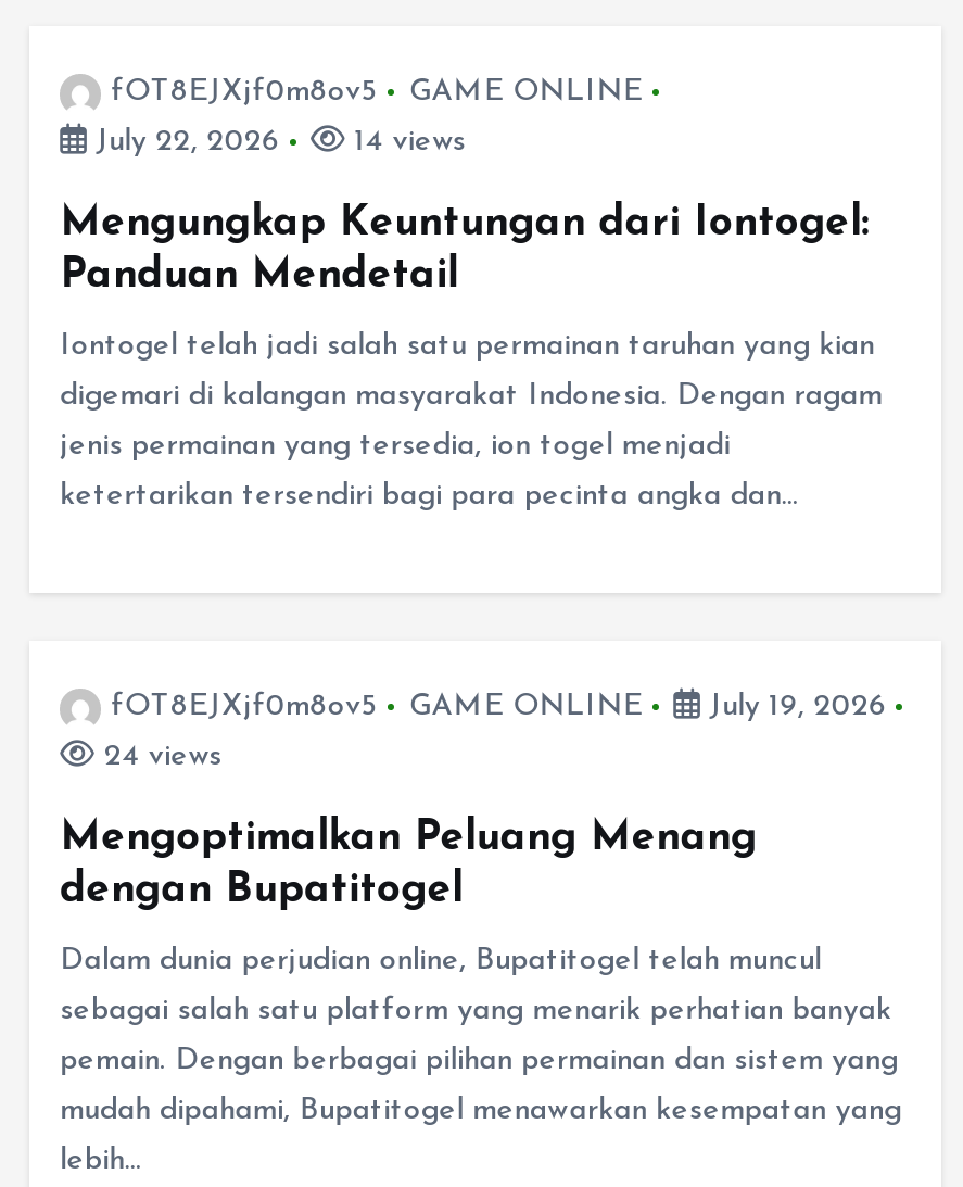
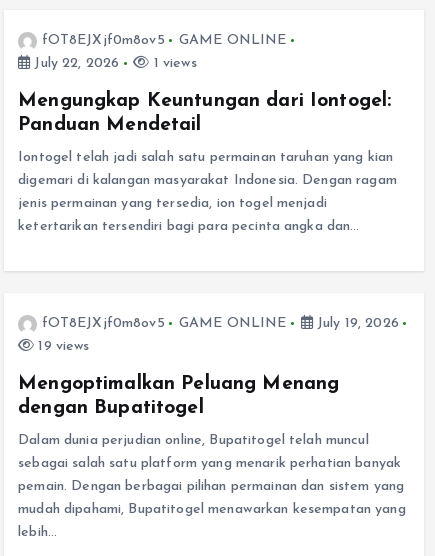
[345,126,466,159] 14 views -> [150,56,197,71] 1 views
[95,741,222,773] 24 views -> [34,339,90,354] 19 views

